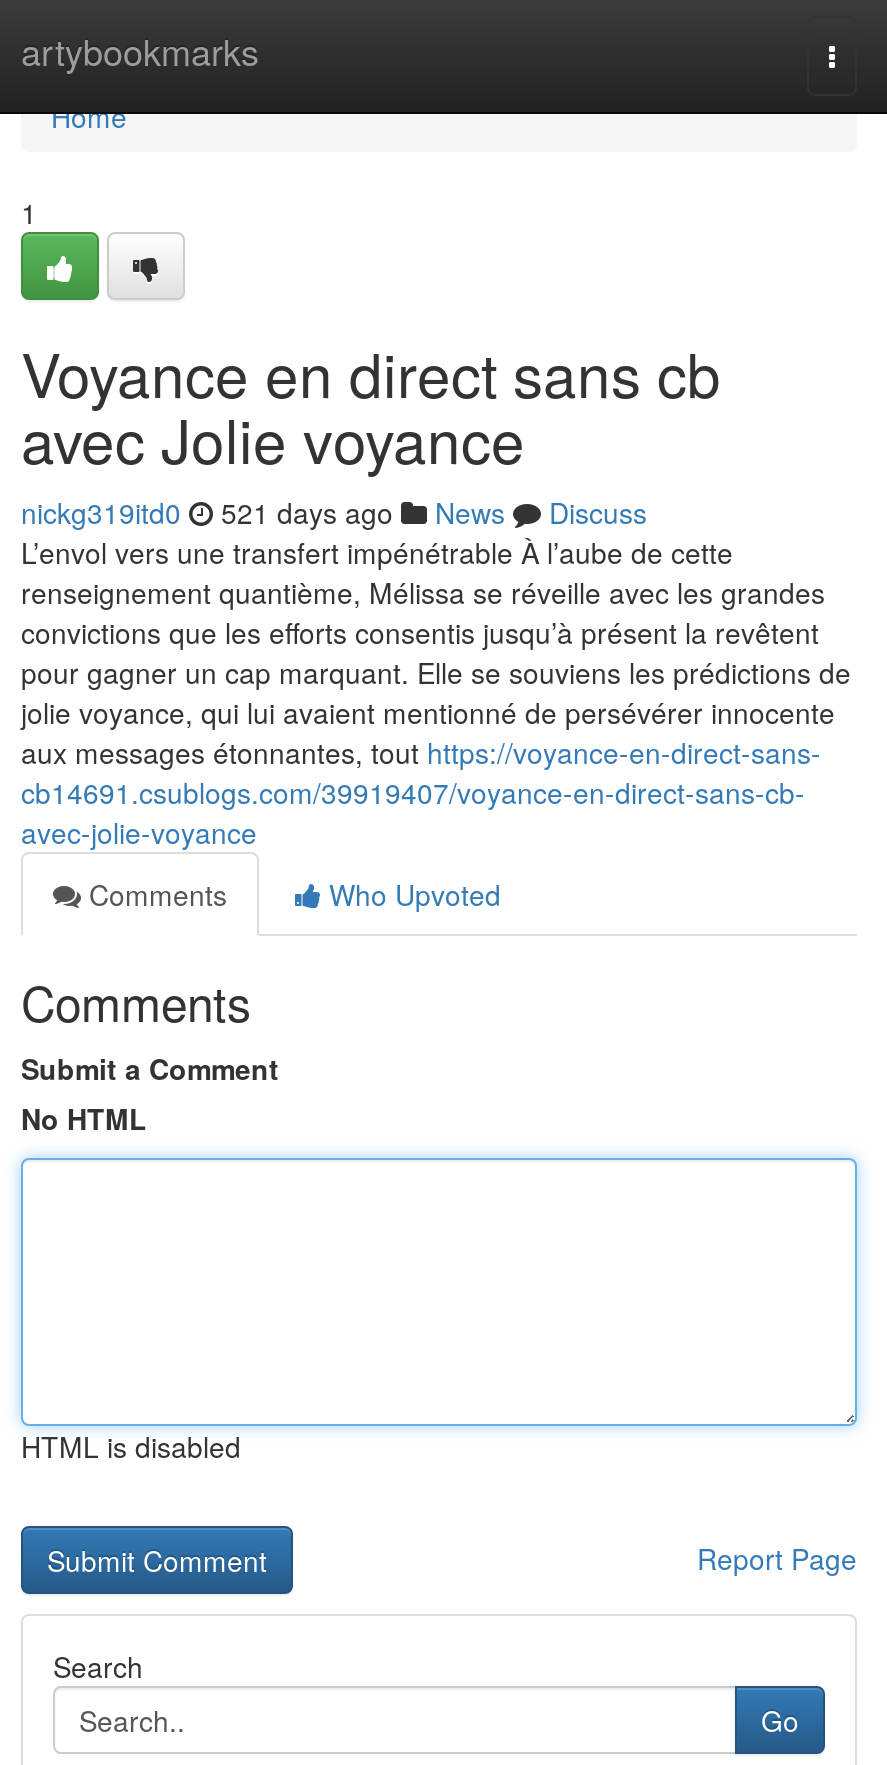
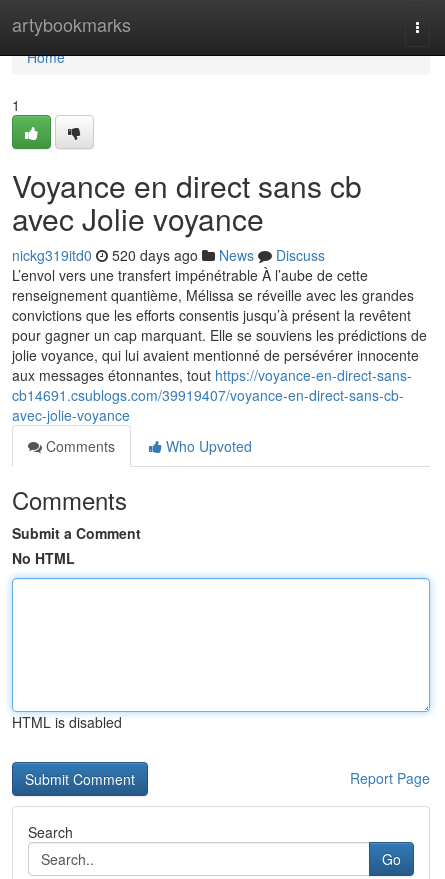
[21,492,647,532] nickg319itd0 521 days ago News Discuss -> [12,245,325,265] nickg319itd0 520 days ago News Discuss

